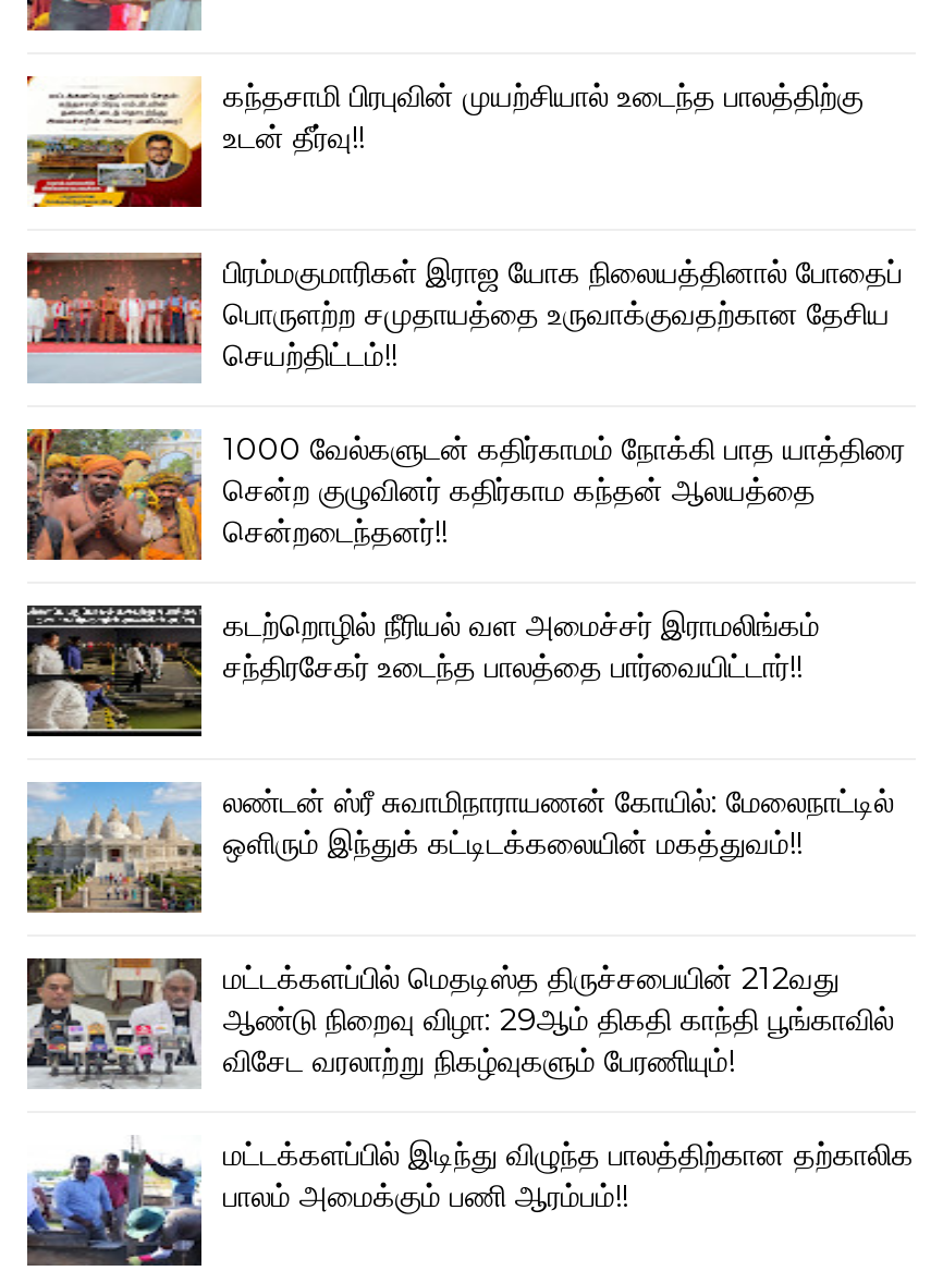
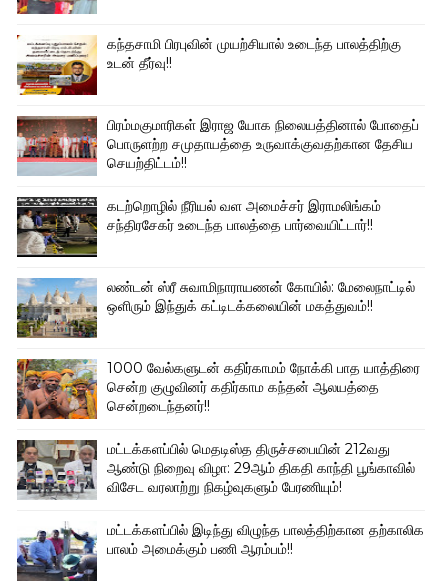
moved [25,428,905,562] -> [16,358,420,420]: [image] | 1000 வேல்களுடன் கதிர்காமம் நோக்கி பாத யாத்திரை | சென்ற குழுவினர் கதிர்காம கந்தன் ஆலயத்தை | சென்றடைந்தனர்!!
moved [23,604,894,861] -> [15,196,415,314]: [image] | கடற்றொழில் நீரியல் வள அமைச்சர் இராமலிங்கம் | சந்திரசேகர் உடைந்த பாலத்தை பார்வையிட்டார்!! | லண்டன் ஸ்ரீ சுவாமிநாராயணன் கோயில்: மேலைநாட்டில் | ஒளிரும் இந்துக் கட்டிடக்கலையின் மகத்துவம்!!

